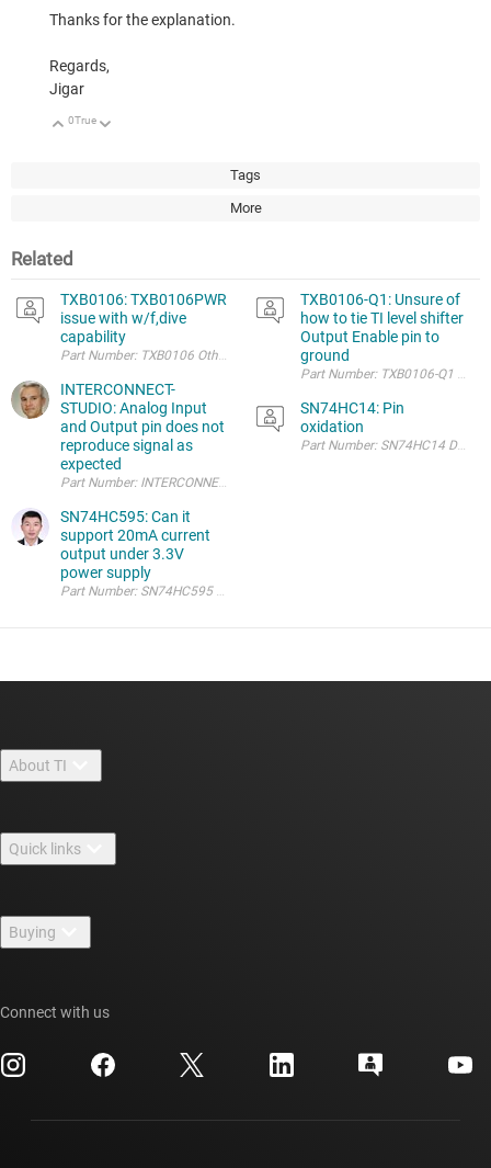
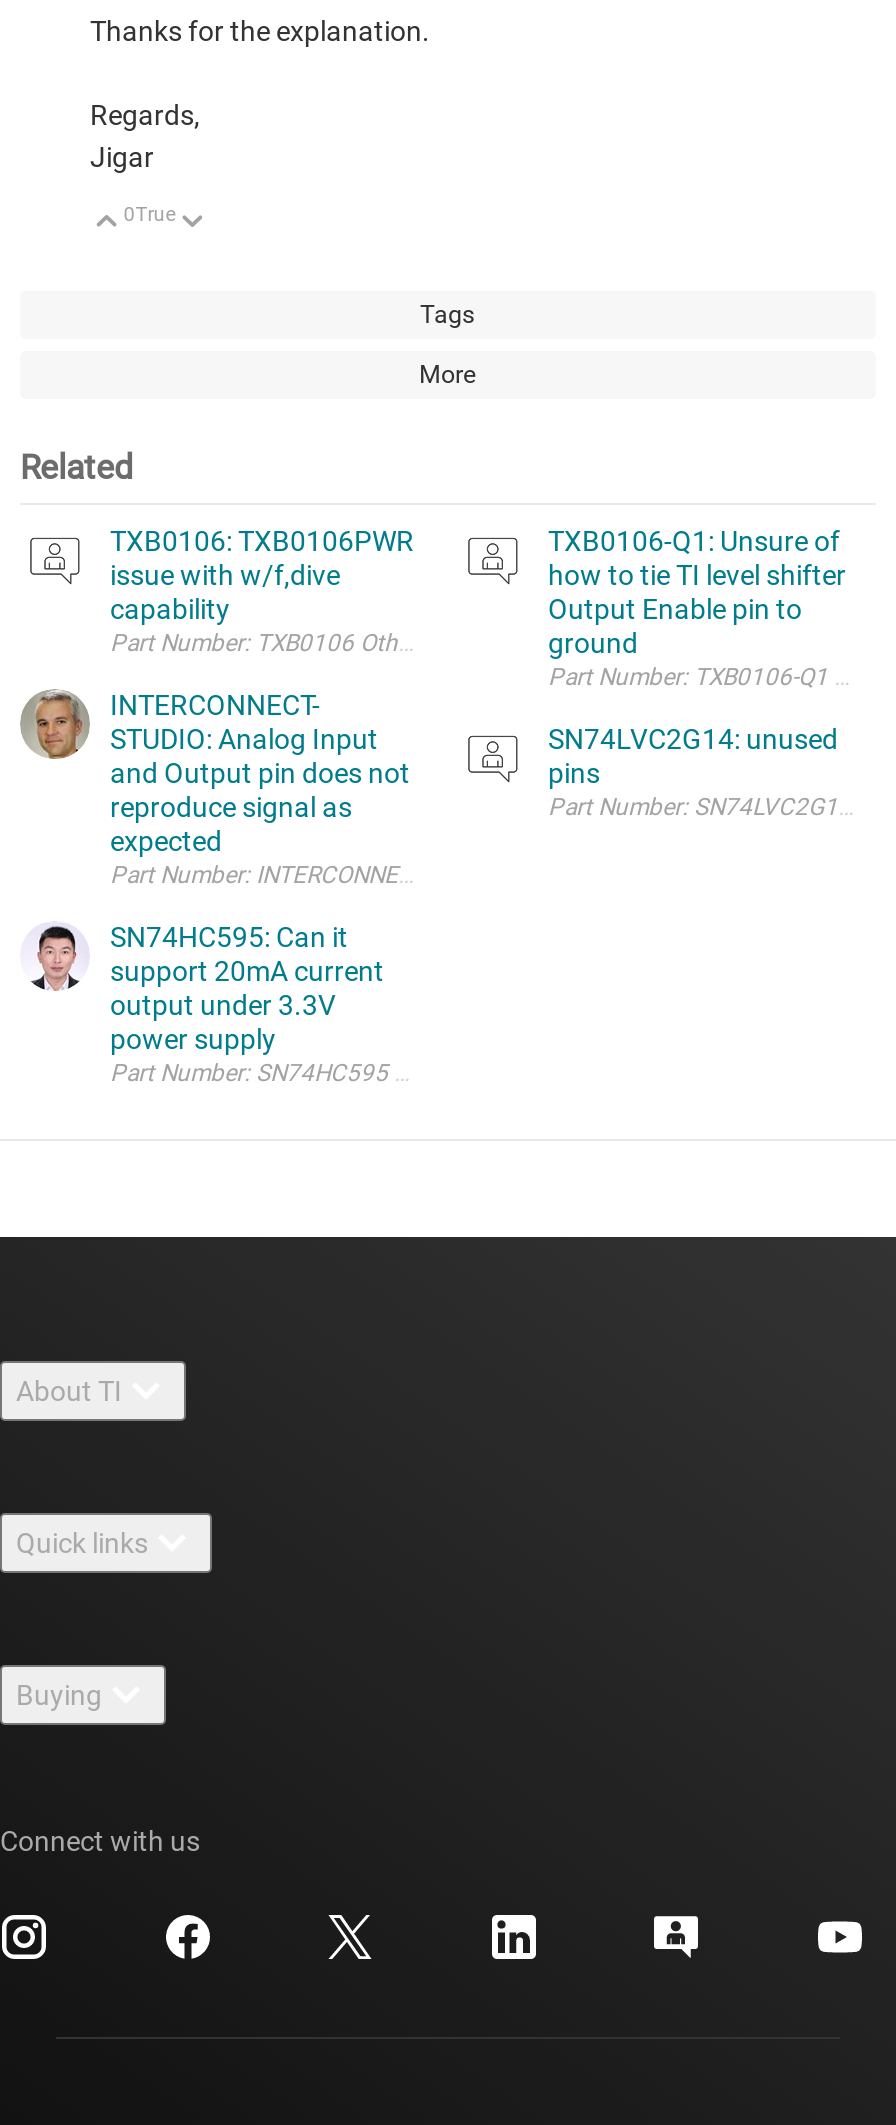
[300,399,404,435] SN74HC14: Pin | oxidation -> [548,723,838,789] SN74LVC2G14: unused | pins

